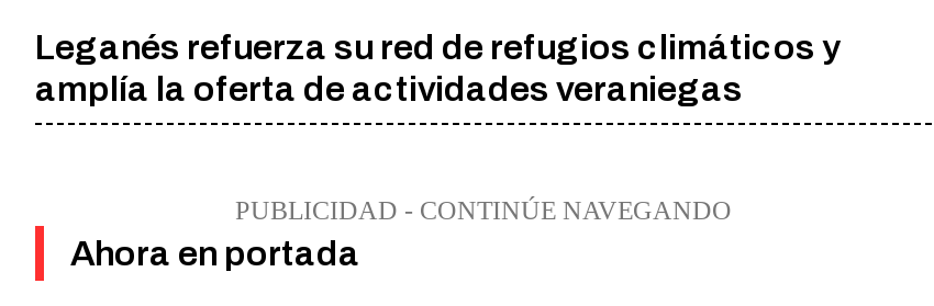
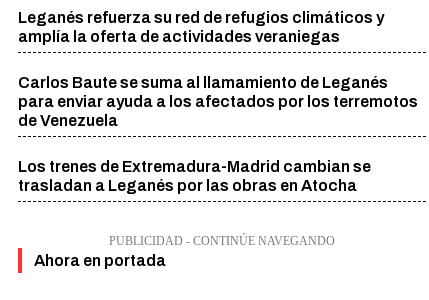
none -> [18,74,418,194] Carlos Baute se suma al llamamiento de Leganés | para enviar ayuda a los afectados por los terremotos | de Venezuela | Los trenes de Extremadura-Madrid cambian se | trasladan a Leganés por las obras en Atocha

